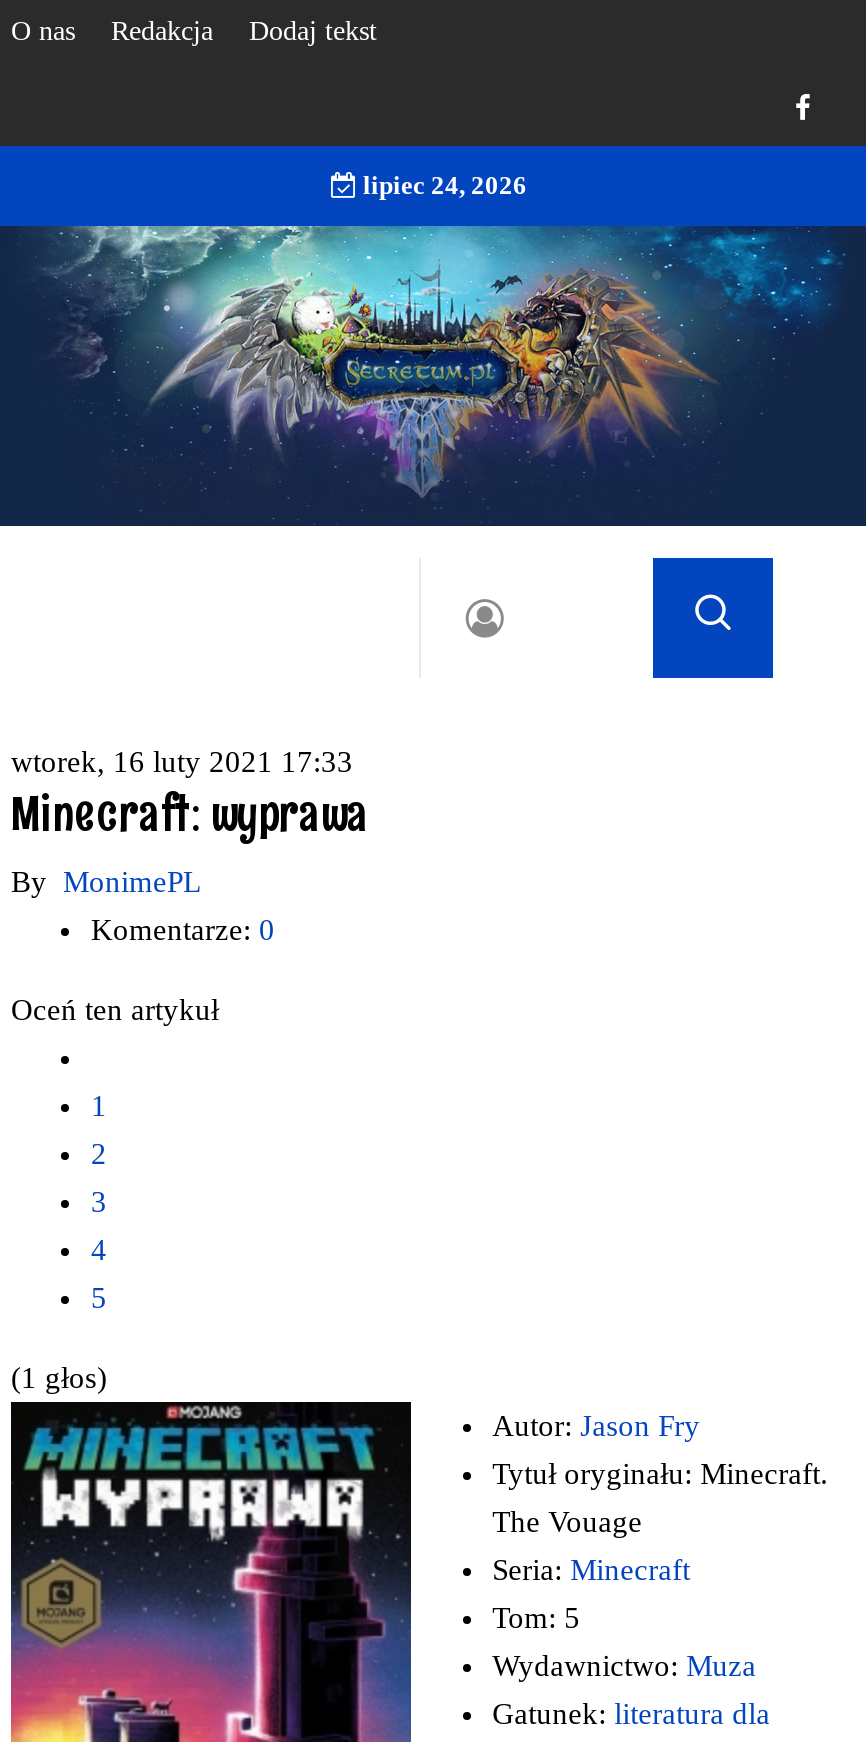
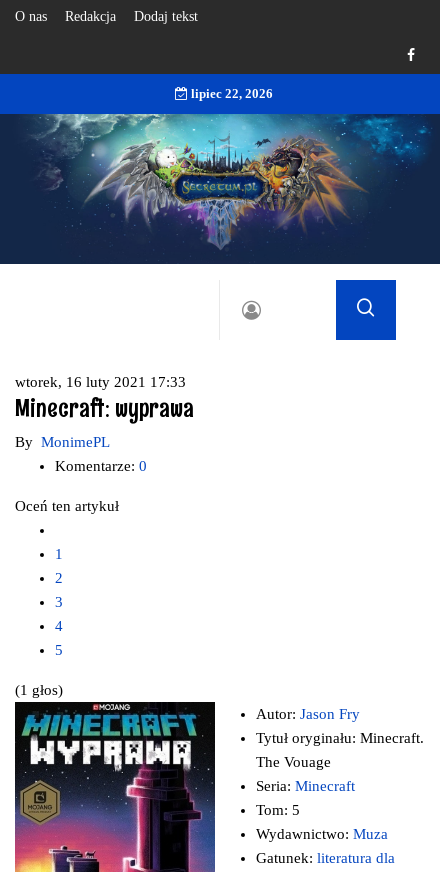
[357,170,527,200] lipiec 24, 2026 -> [188,86,273,101] lipiec 22, 2026

